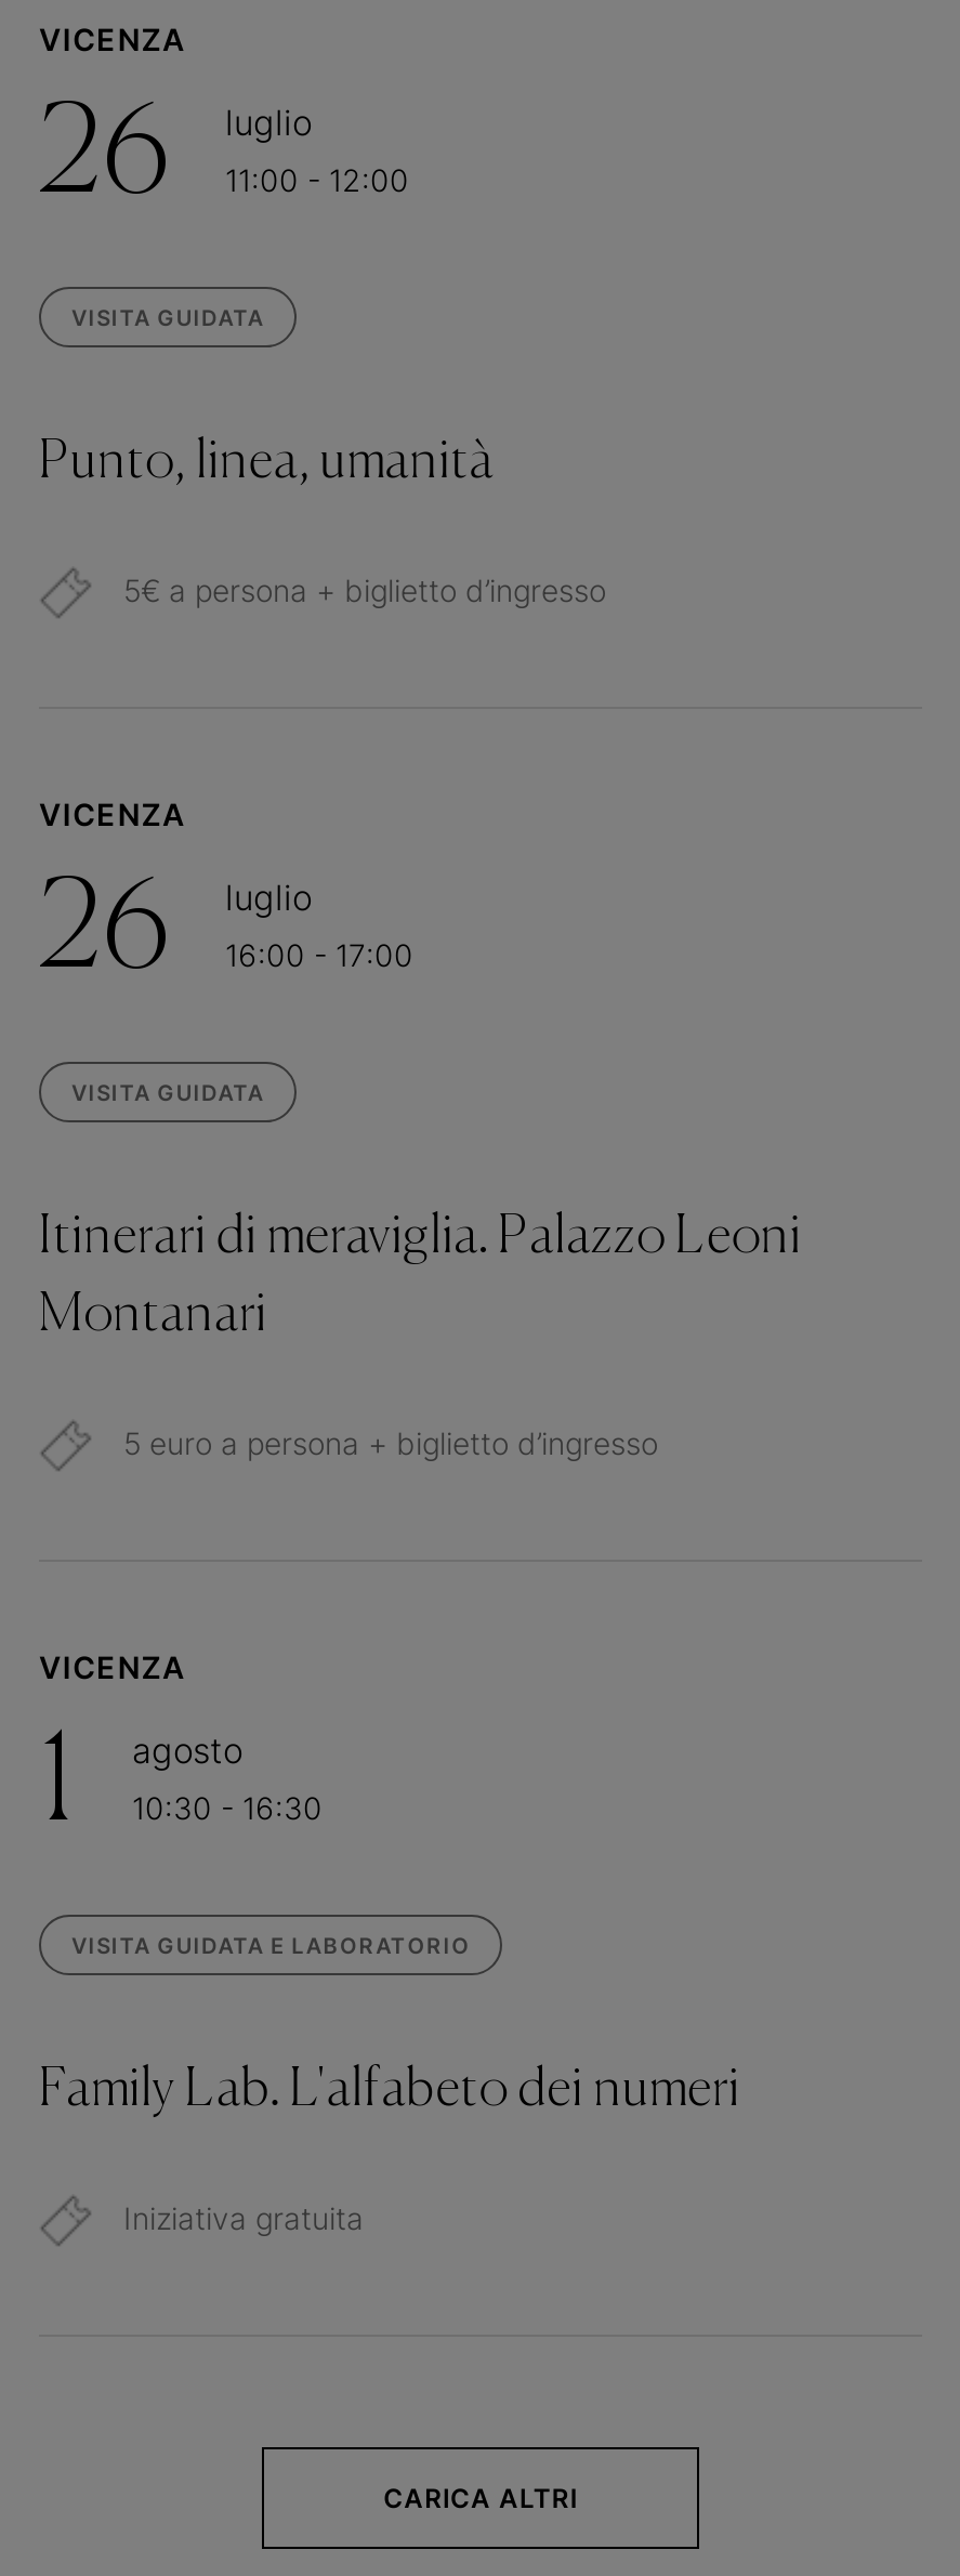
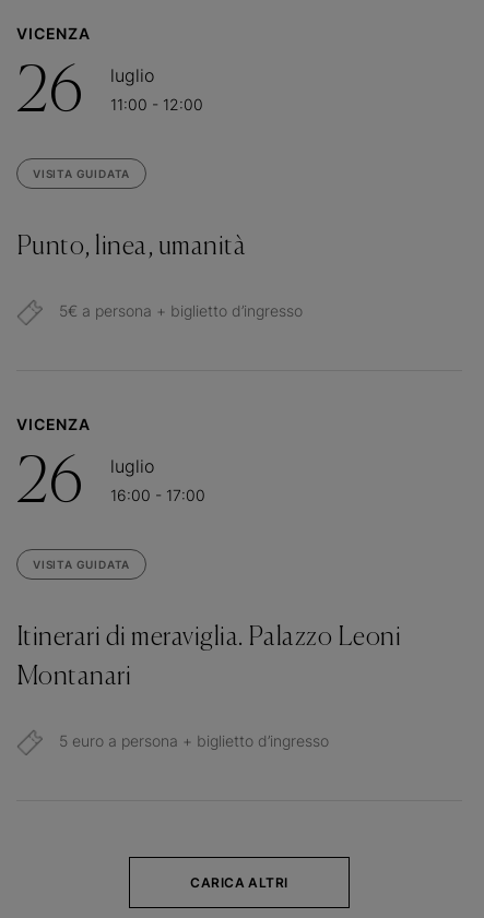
[39,1649,323,1848] VICENZA | 1 | agosto | 10:30 - 16:30 -> none
[39,1932,740,2236] VISITA GUIDATA E LABORATORIO | Family Lab. L'alfabeto dei numeri | Iniziativa gratuita -> none

